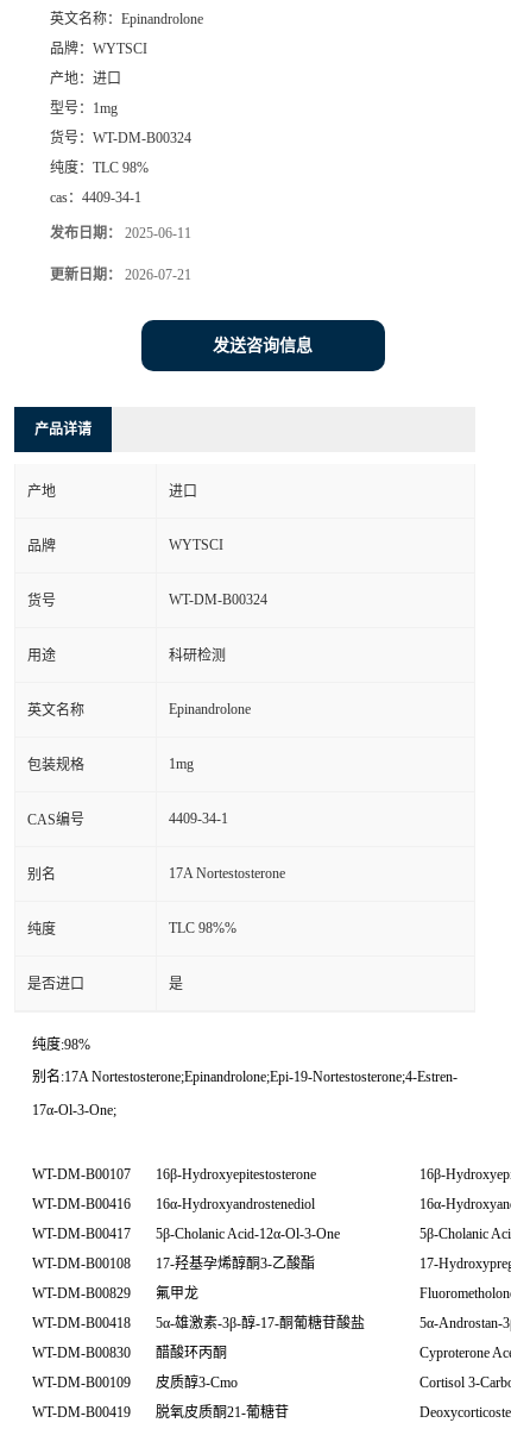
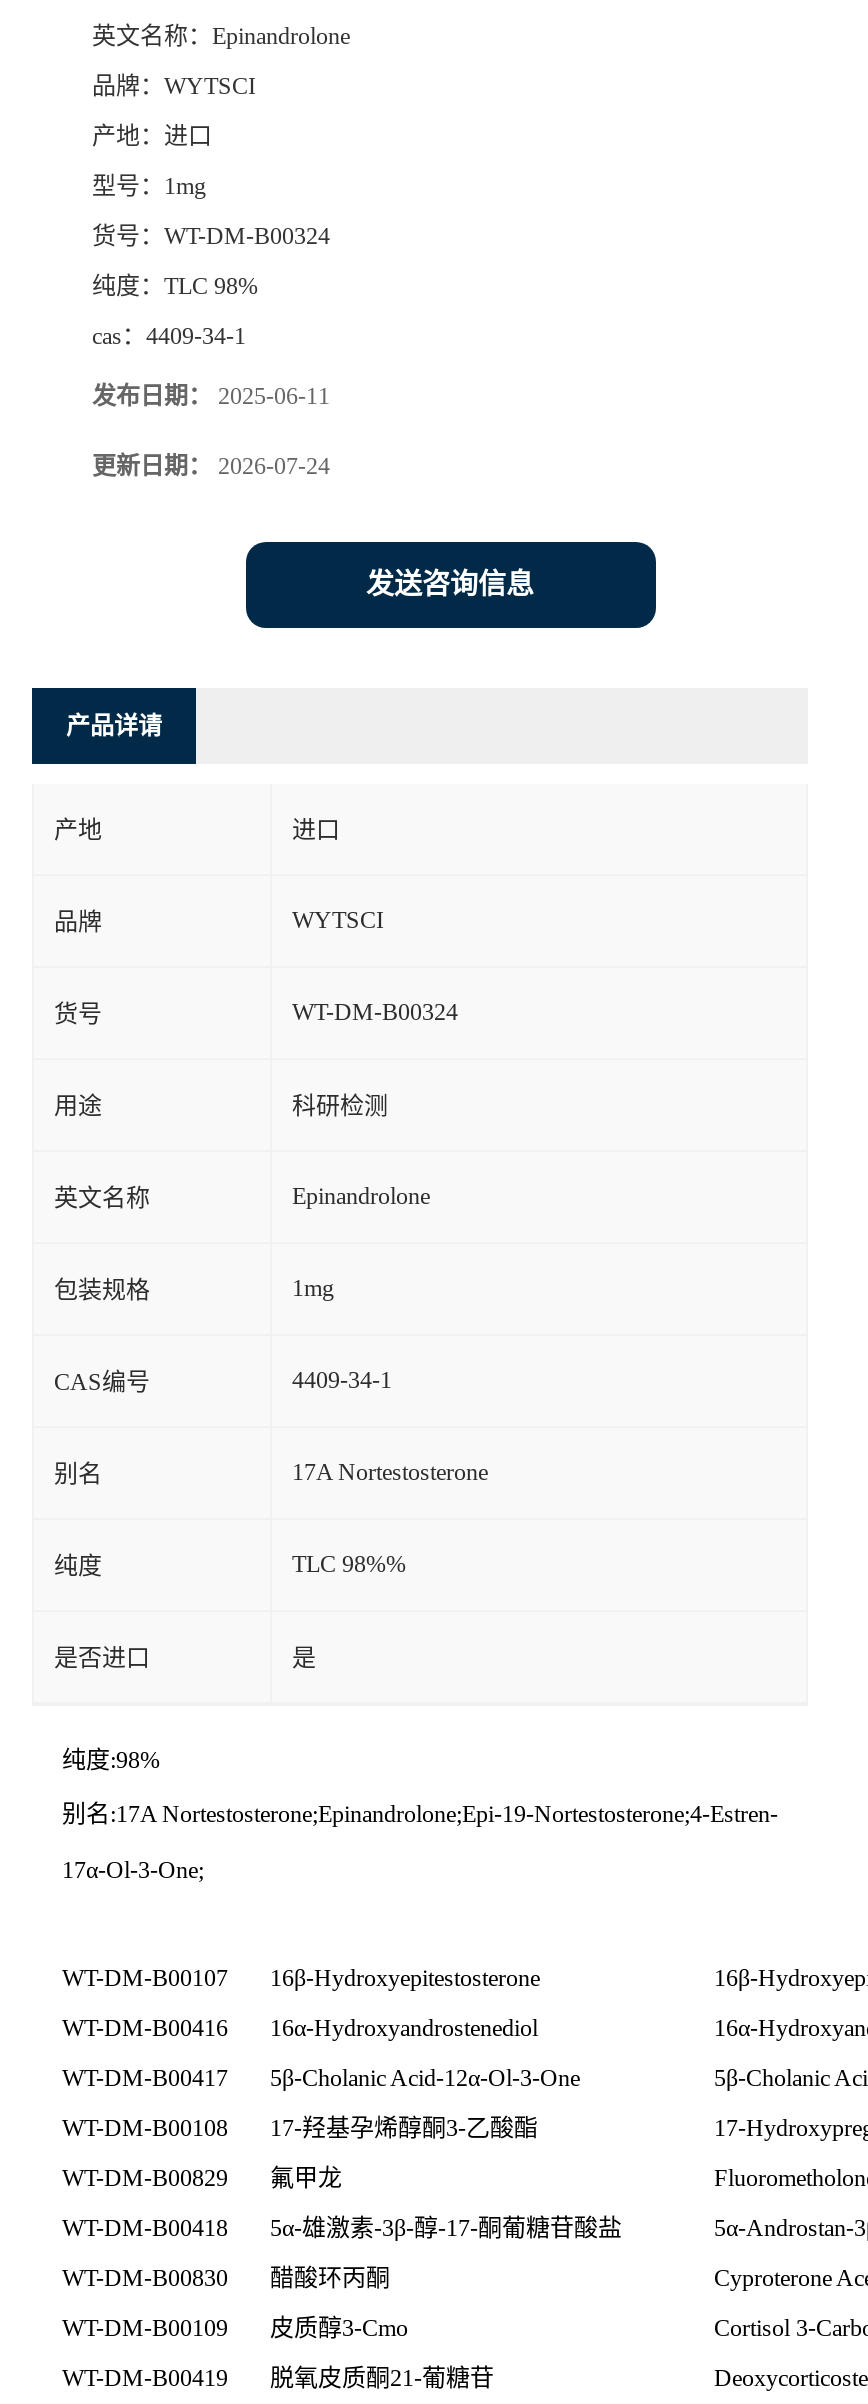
[50,267,191,283] 更新日期：2026-07-21 -> [92,452,330,480] 更新日期：2026-07-24

